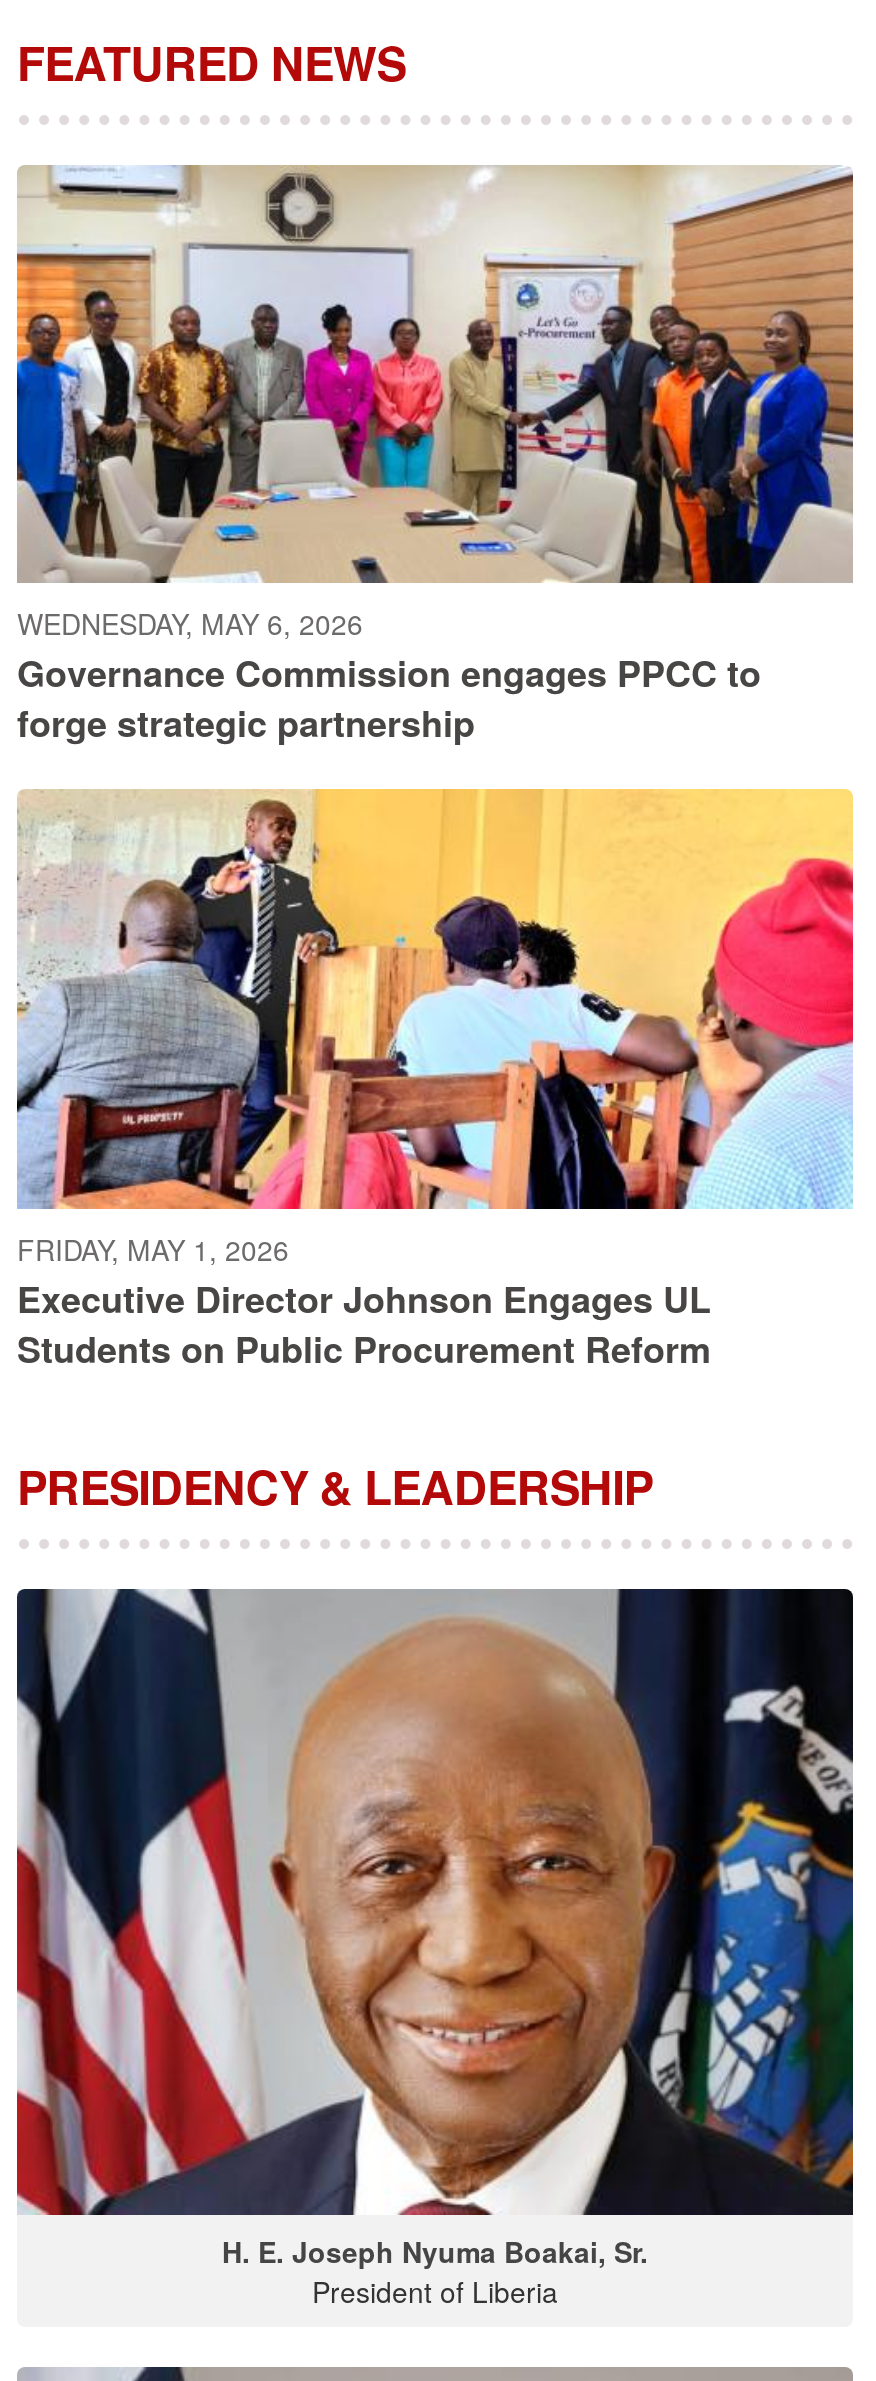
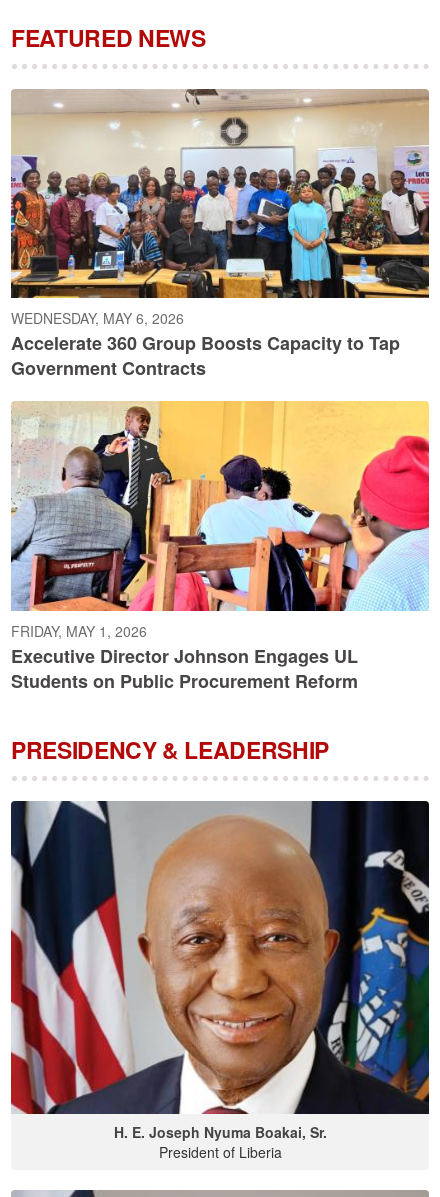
[15,165,855,750] [image] | Governance Commission engages PPCC to | forge strategic partnership -> [10,89,430,381] [image] | Accelerate 360 Group Boosts Capacity to Tap | Government Contracts

